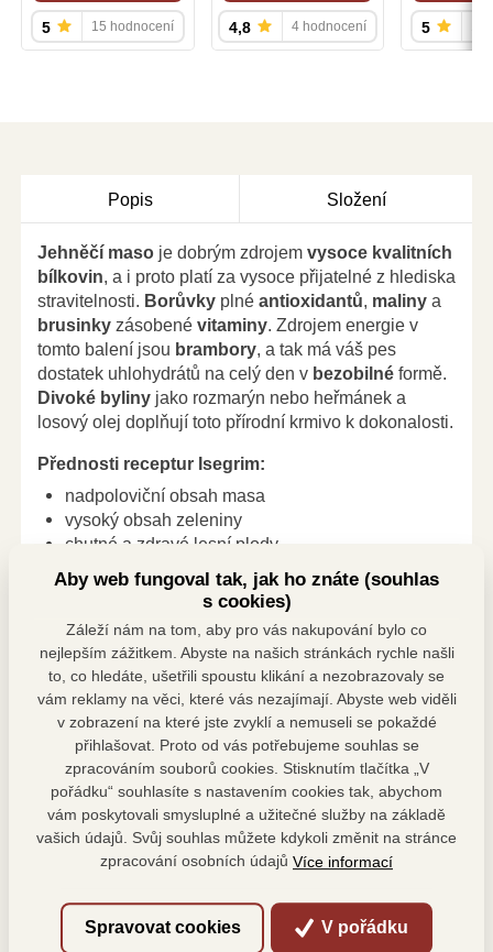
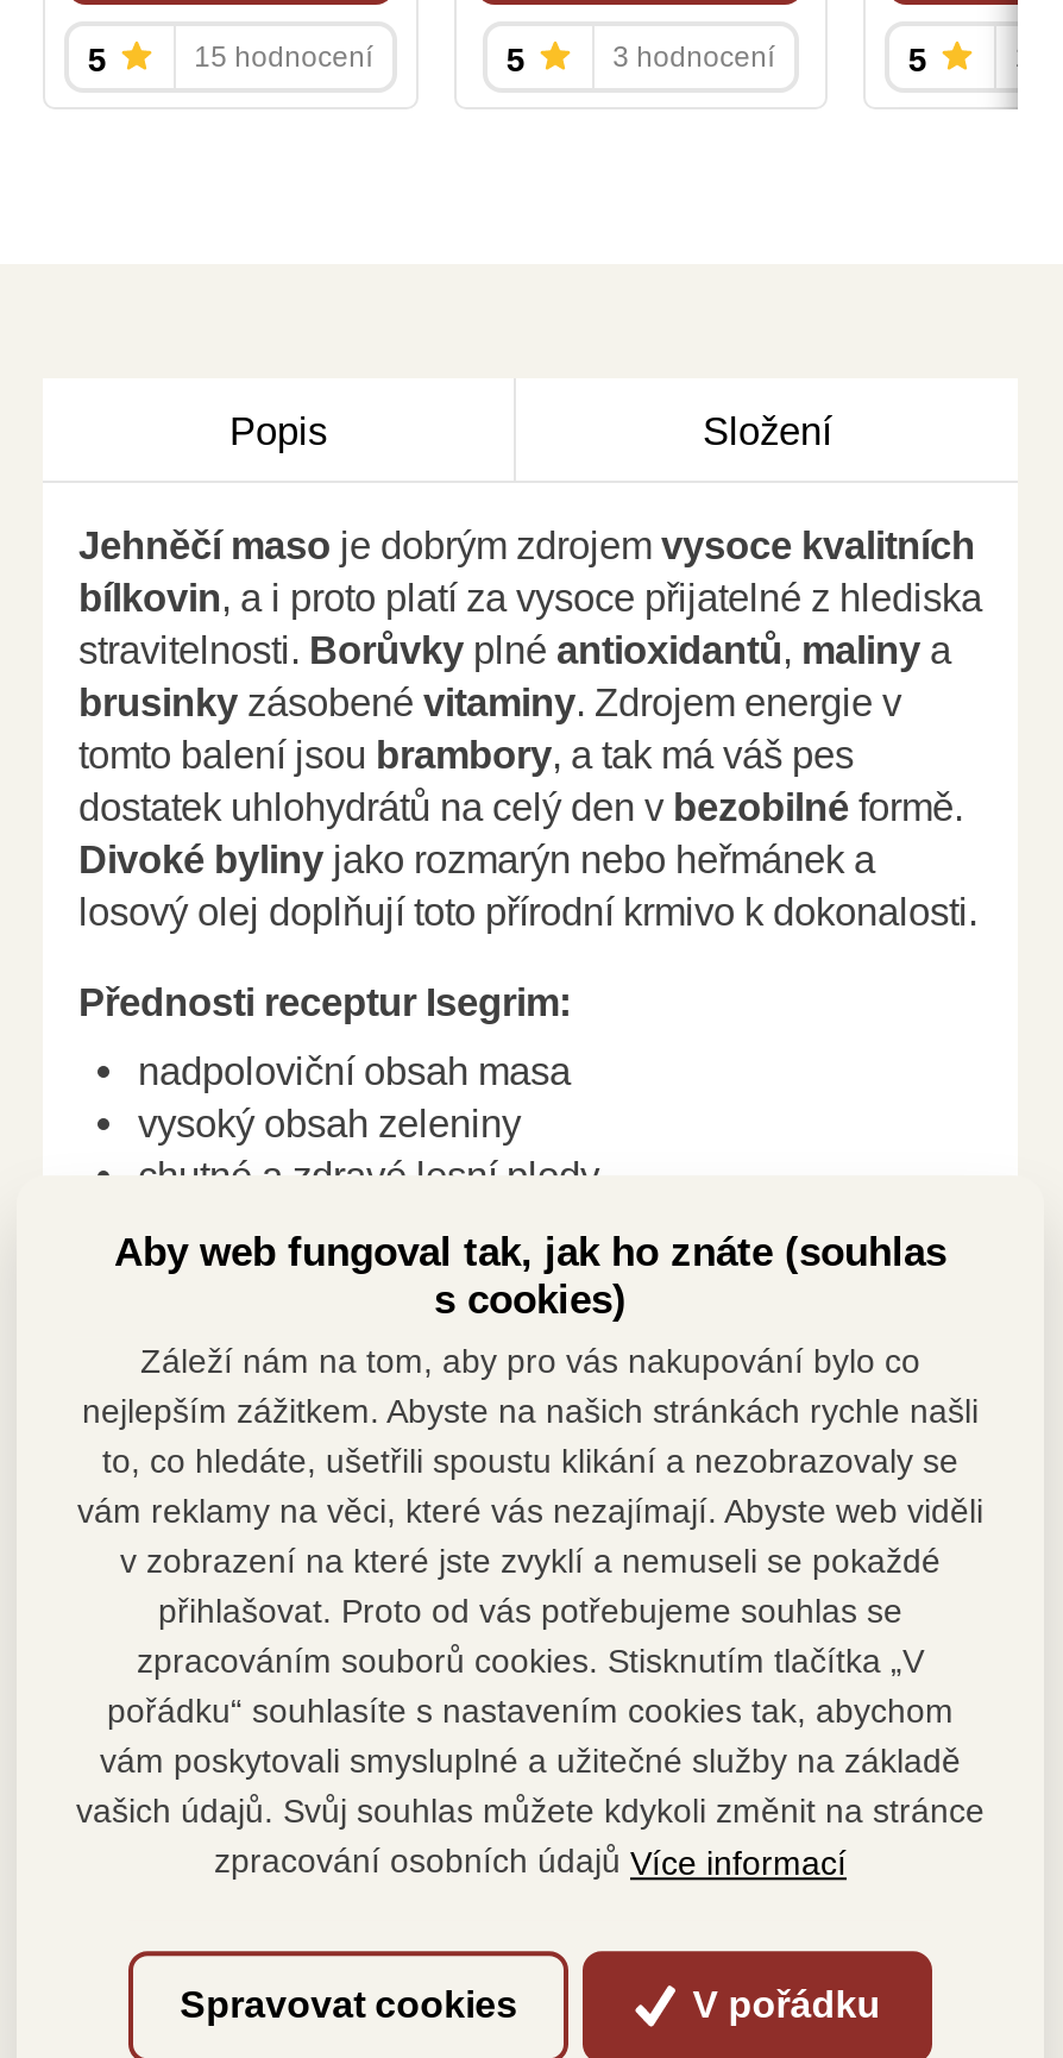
[229,18,251,36] 4,8 -> [506,40,525,78] 5
[291,18,366,34] 4 hodnocení -> [613,40,774,73] 3 hodnocení

